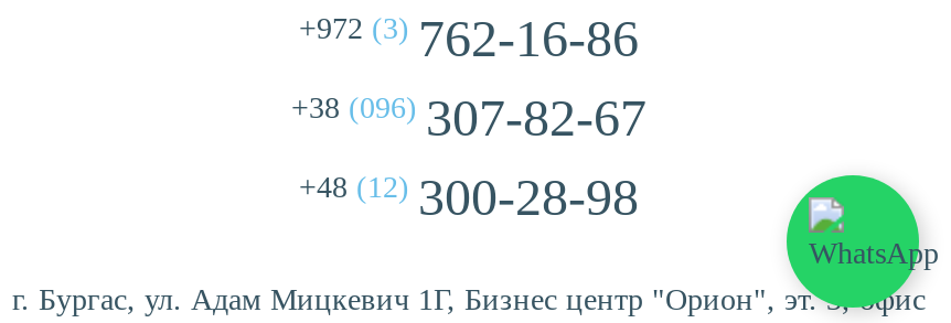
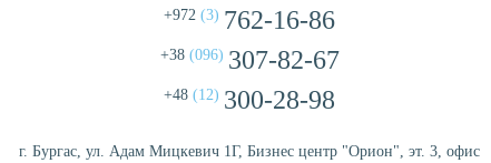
[784,173,941,279] [image] -> none

